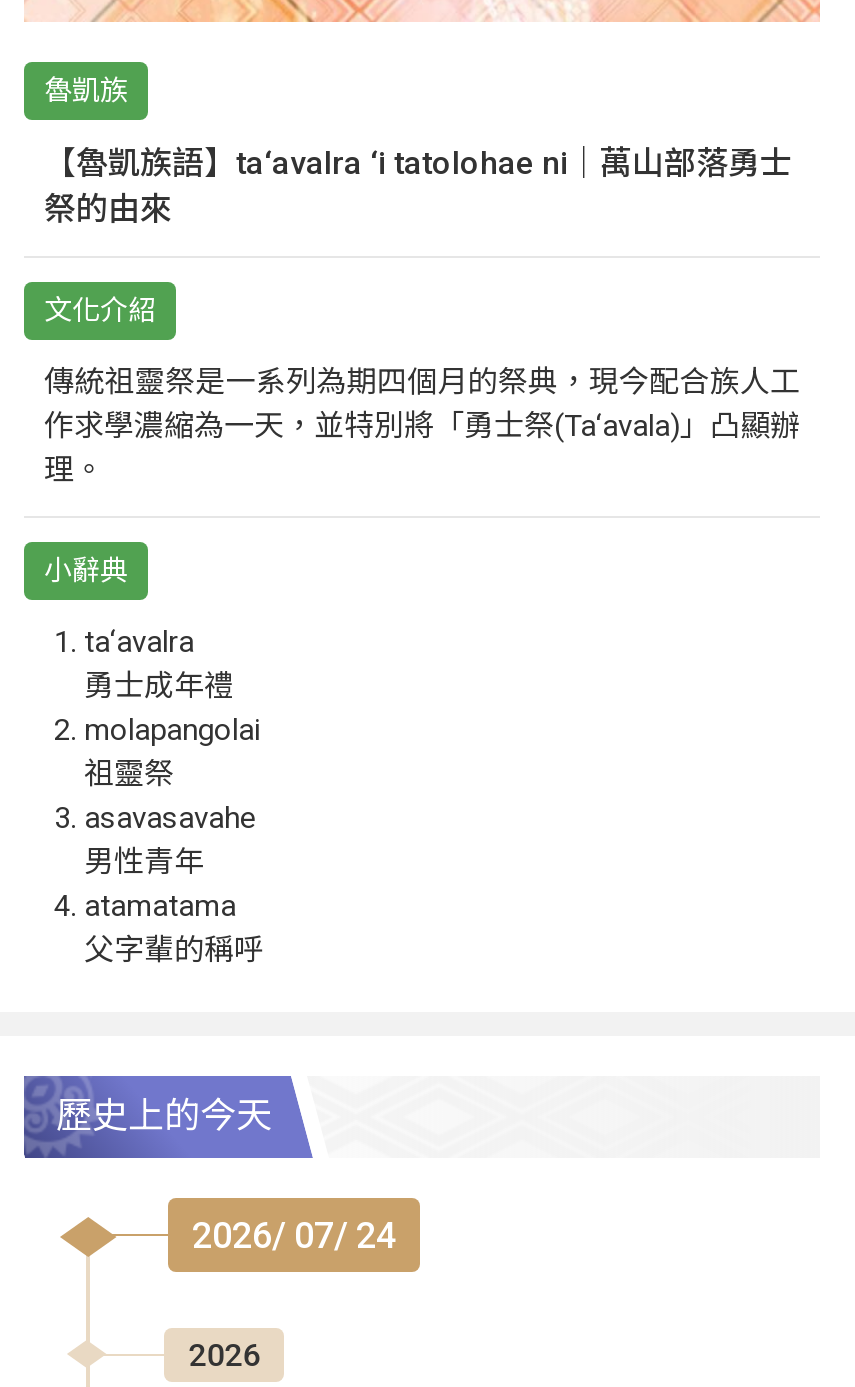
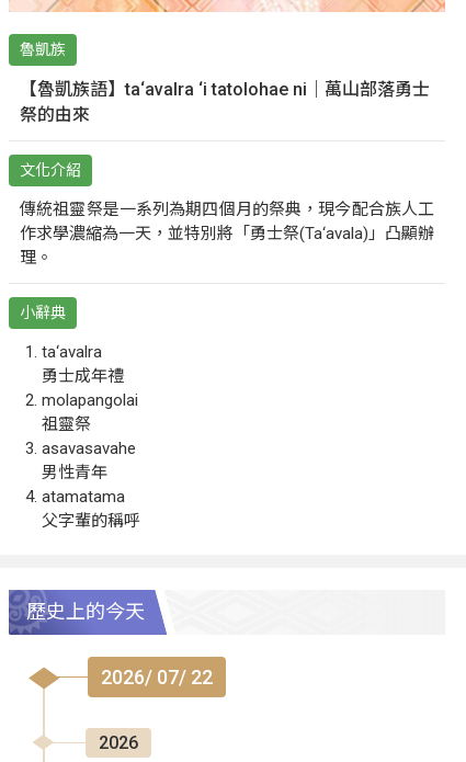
[192,1214,396,1256] 2026/ 07/ 24 -> [101,665,213,688] 2026/ 07/ 22

